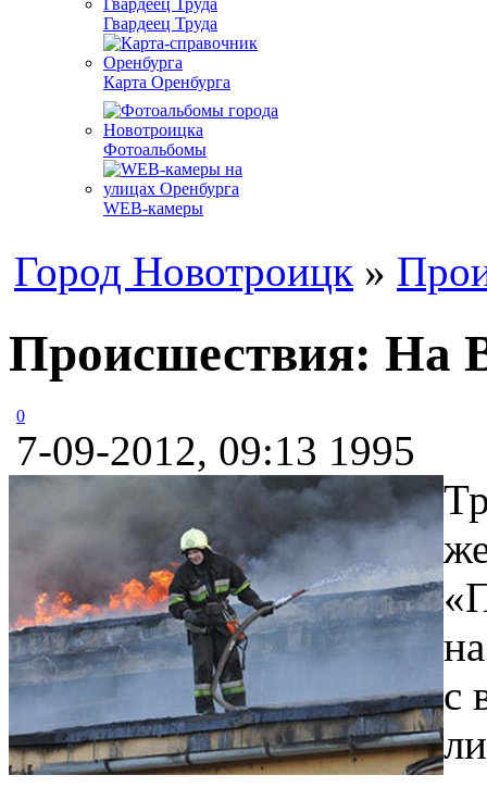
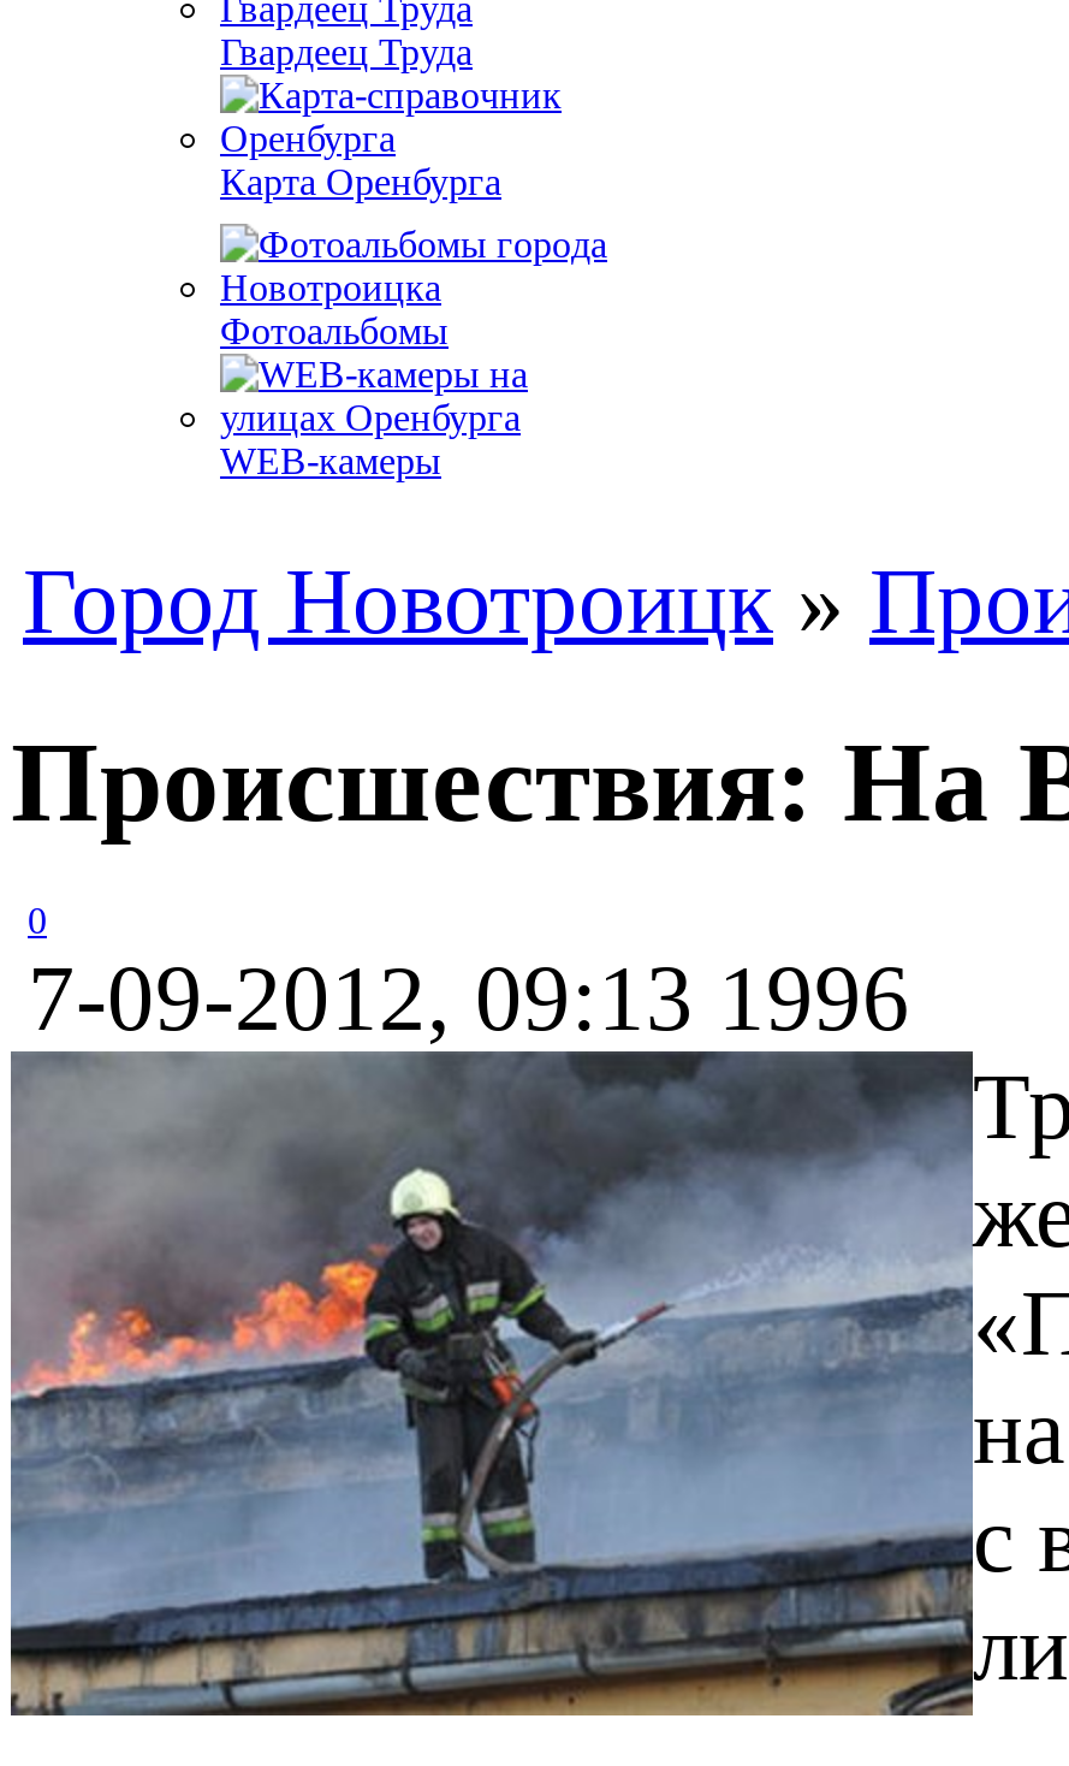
[16,427,415,474] 7-09-2012, 09:13 1995 -> [28,945,910,1049] 7-09-2012, 09:13 1996

